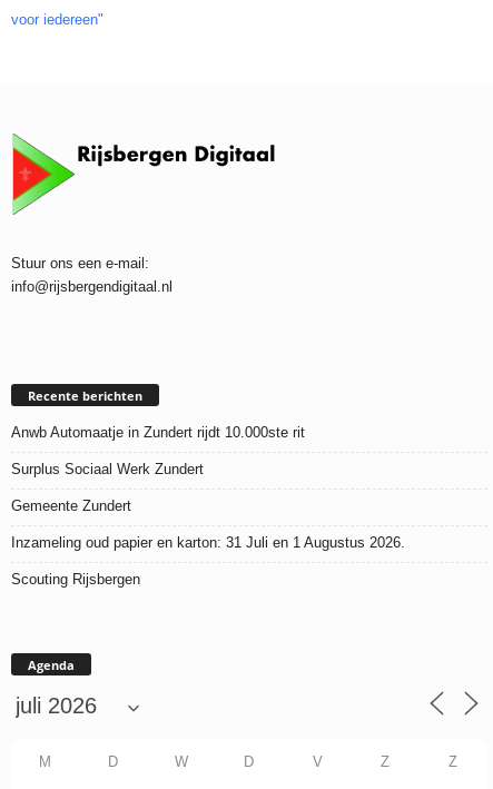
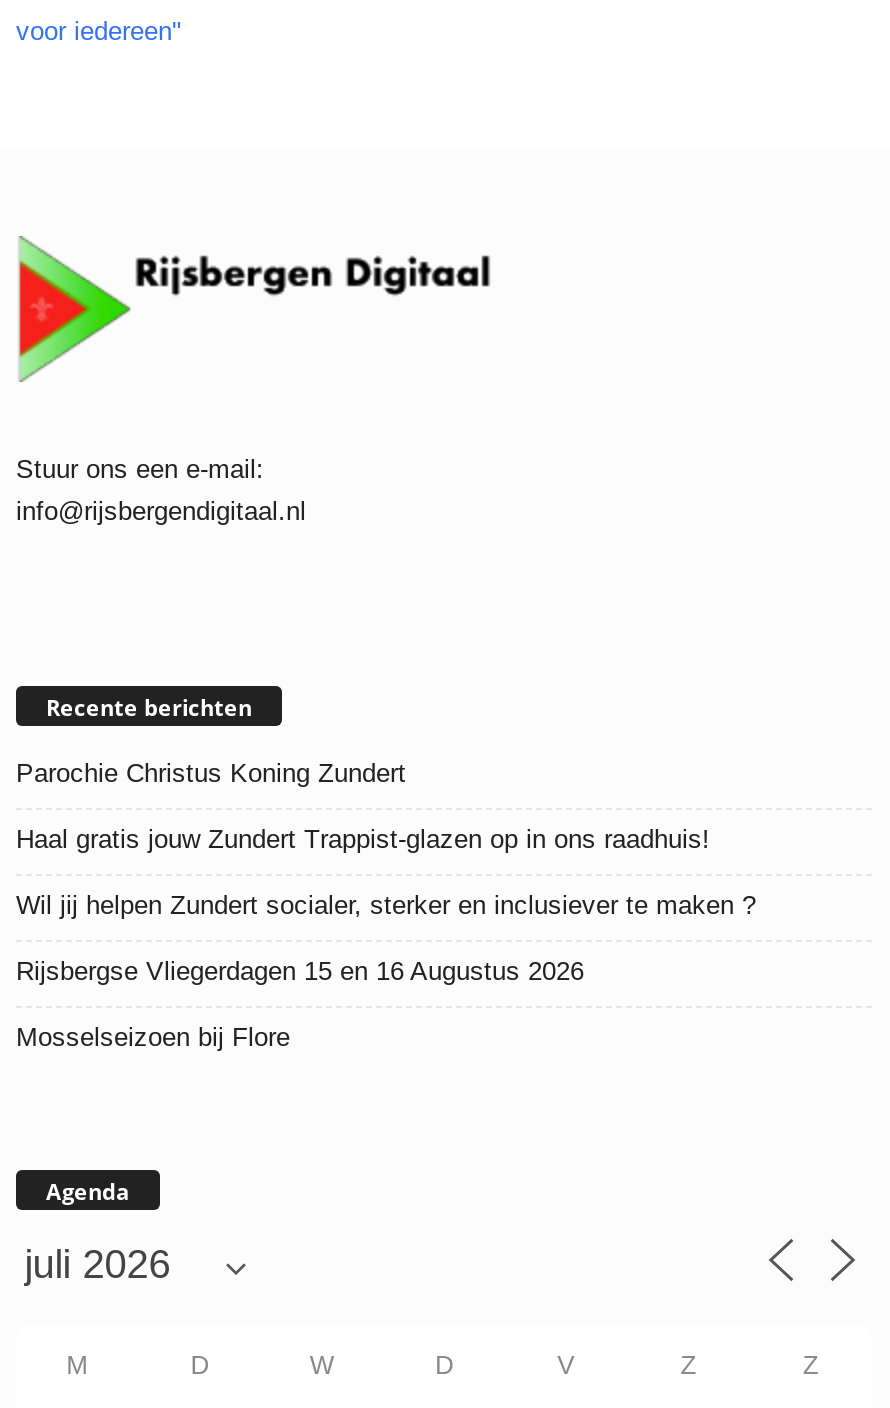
[11,424,305,440] Anwb Automaatje in Zundert rijdt 10.000ste rit -> [16,757,406,787] Parochie Christus Koning Zundert
[11,460,204,477] Surplus Sociaal Werk Zundert -> [16,823,710,853] Haal gratis jouw Zundert Trappist-glazen op in ons raadhuis!
[11,497,131,514] Gemeente Zundert -> [16,889,756,919] Wil jij helpen Zundert socialer, sterker en inclusiever te maken ?
[11,534,405,551] Inzameling oud papier en karton: 31 Juli en 1 Augustus 2026. -> [16,955,584,985] Rijsbergse Vliegerdagen 15 en 16 Augustus 2026
[11,571,140,587] Scouting Rijsbergen -> [16,1021,290,1051] Mosselseizoen bij Flore

